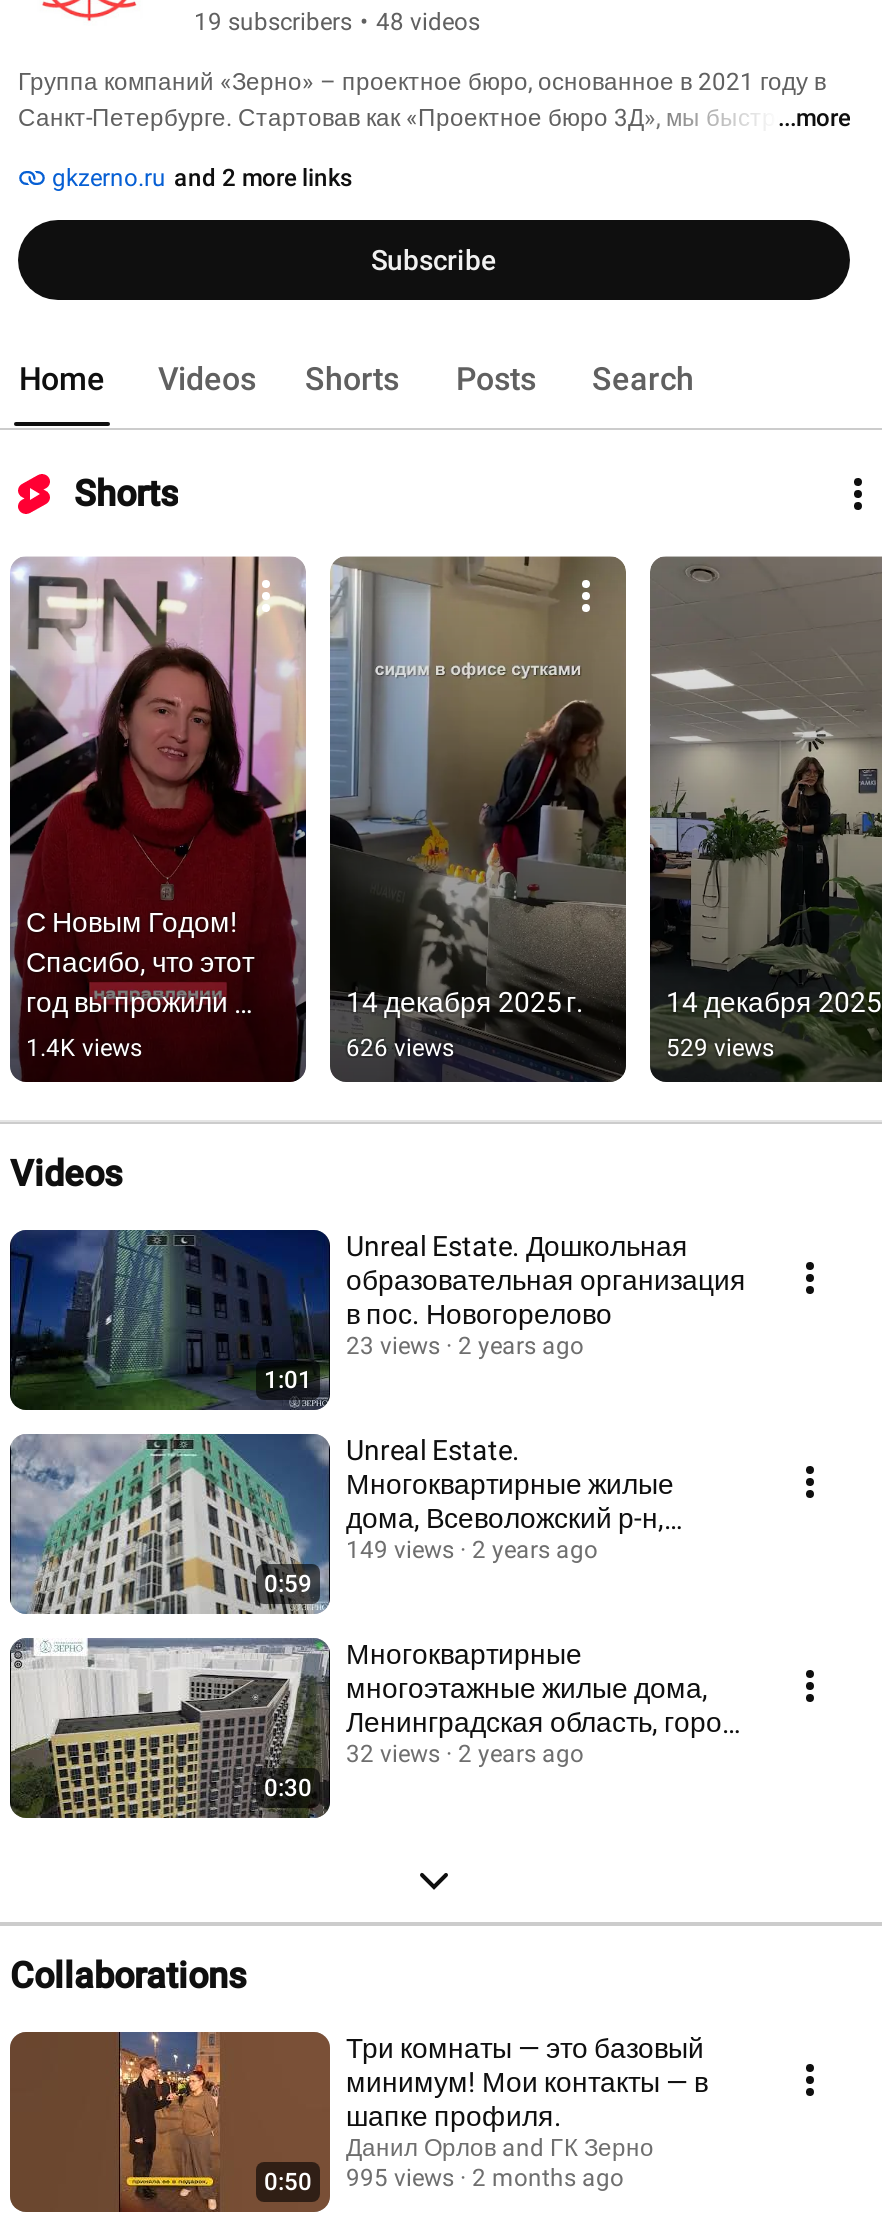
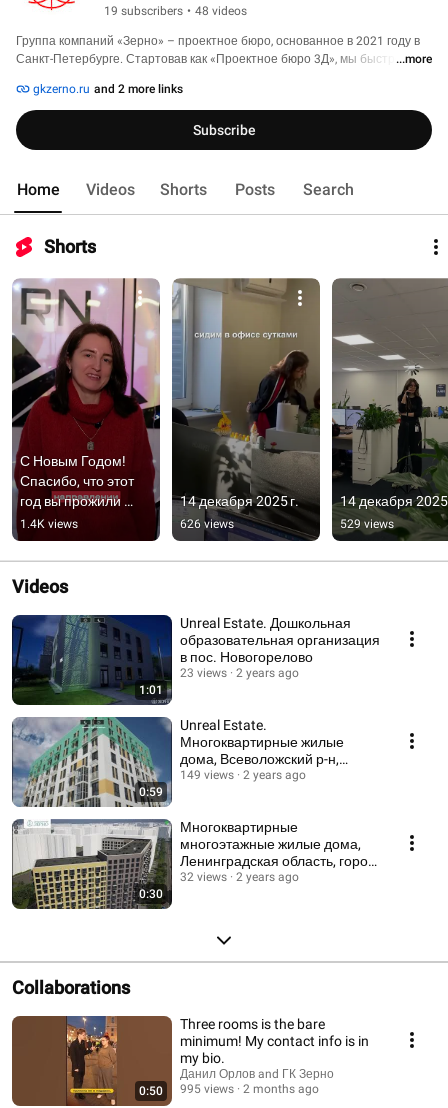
[346,2033,708,2133] Три комнаты — это базовый | минимум! Мои контакты — в | шапке профиля. -> [180,1016,369,1066] Three rooms is the bare | minimum! My contact info is in | my bio.

